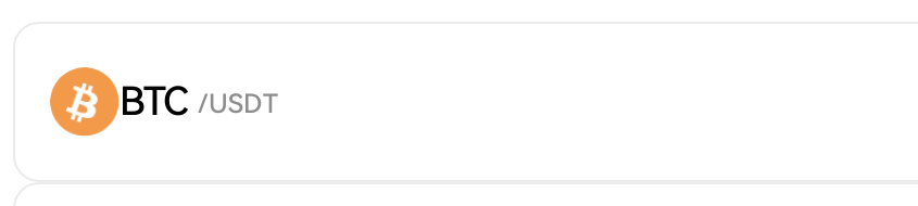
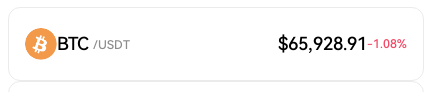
none -> [278,33,407,54] $65,928.91 -1.08%

